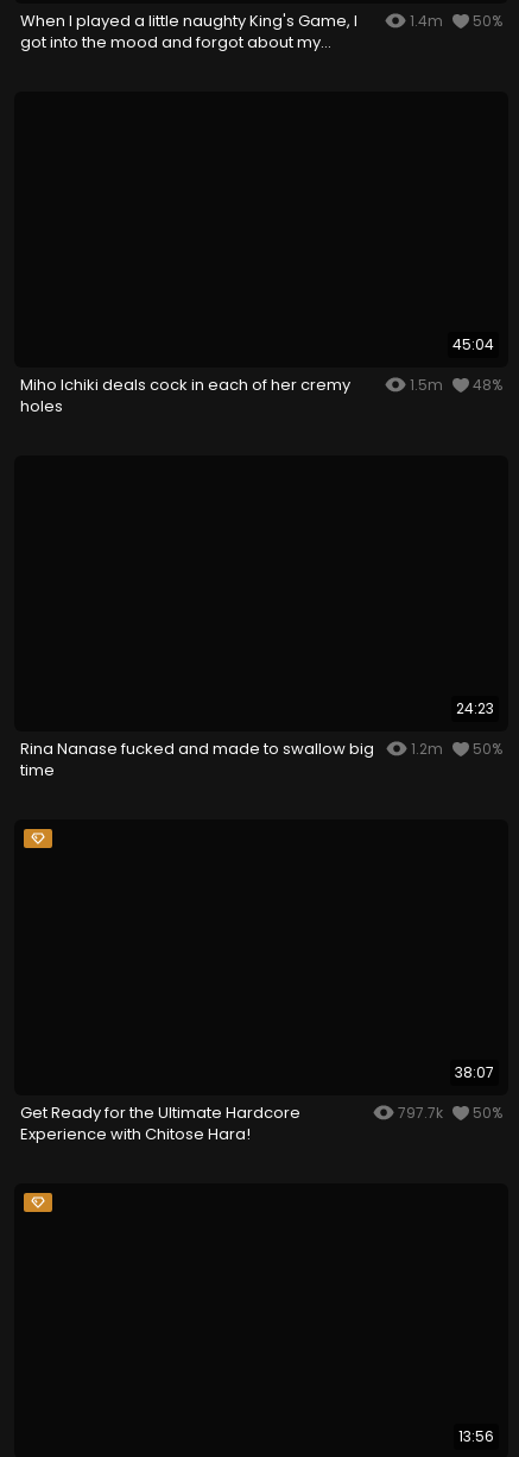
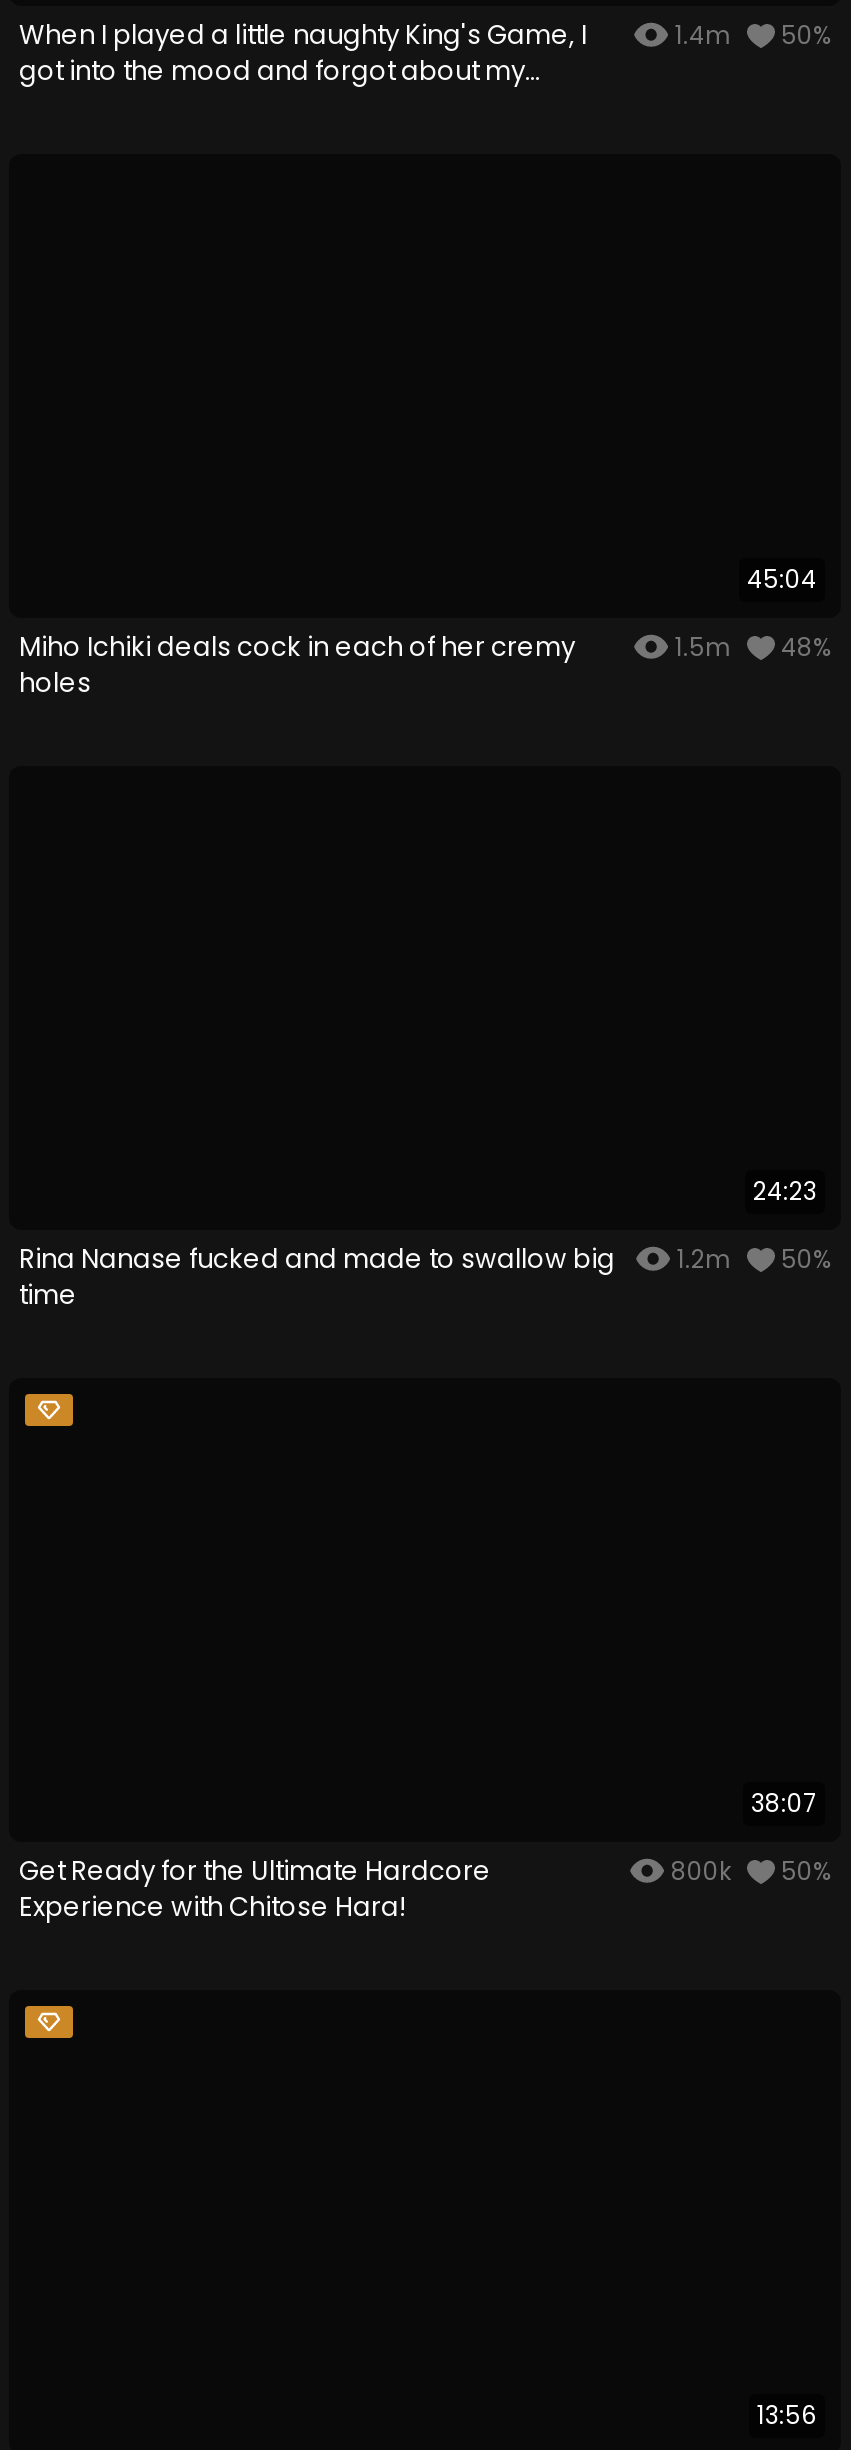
[394,1102,502,1122] 797.7k 50% -> [665,1853,831,1887] 800k 50%

